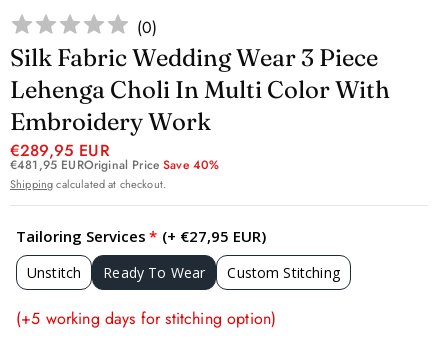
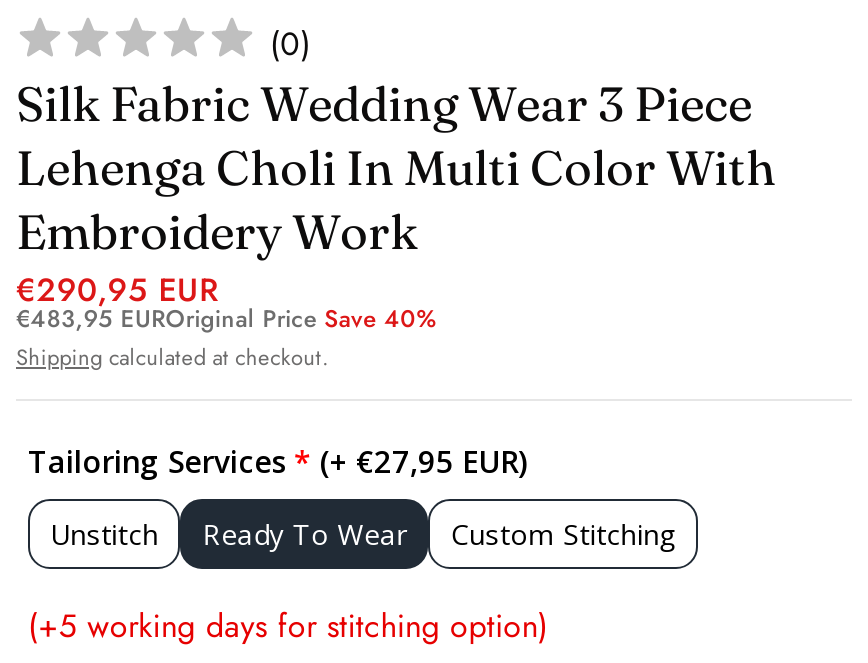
[10,139,110,162] €289,95 EUR -> [16,267,220,313] €290,95 EUR
[10,156,219,174] €481,95 EUROriginal Price Save 40% -> [16,301,437,337] €483,95 EUROriginal Price Save 40%

